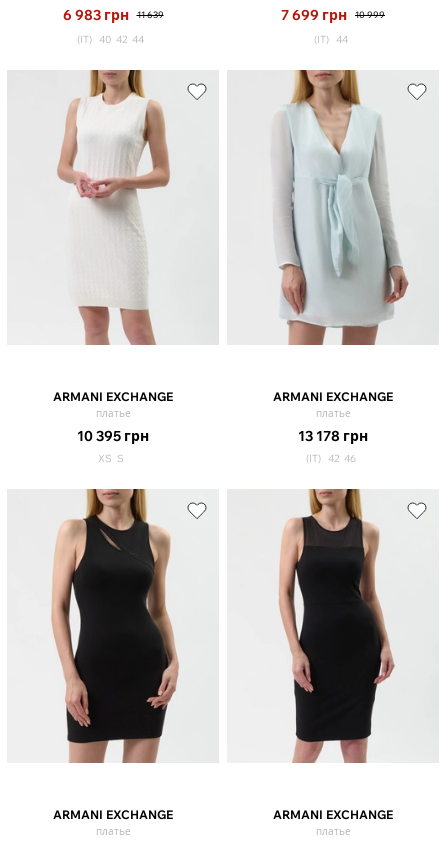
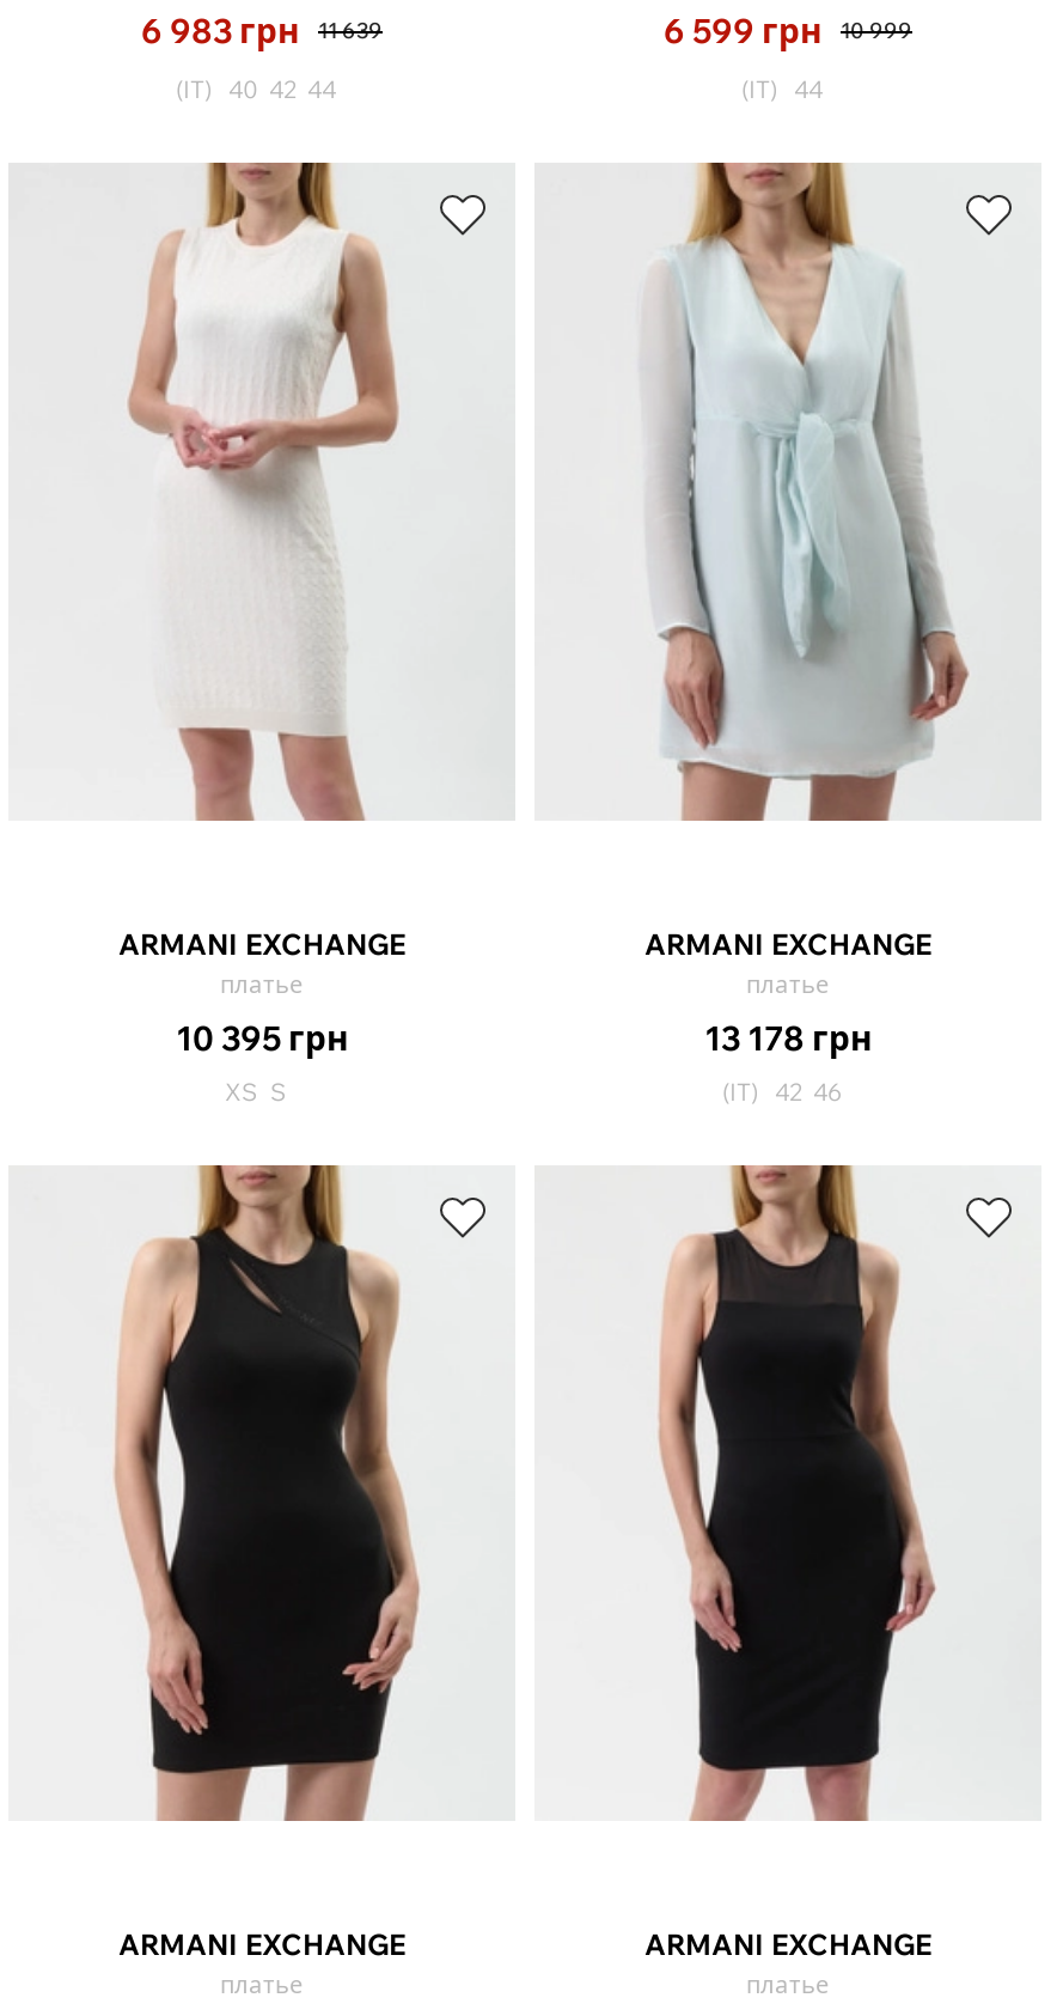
[281,6,347,24] 7 699 грн -> [664,10,821,53] 6 599 грн

